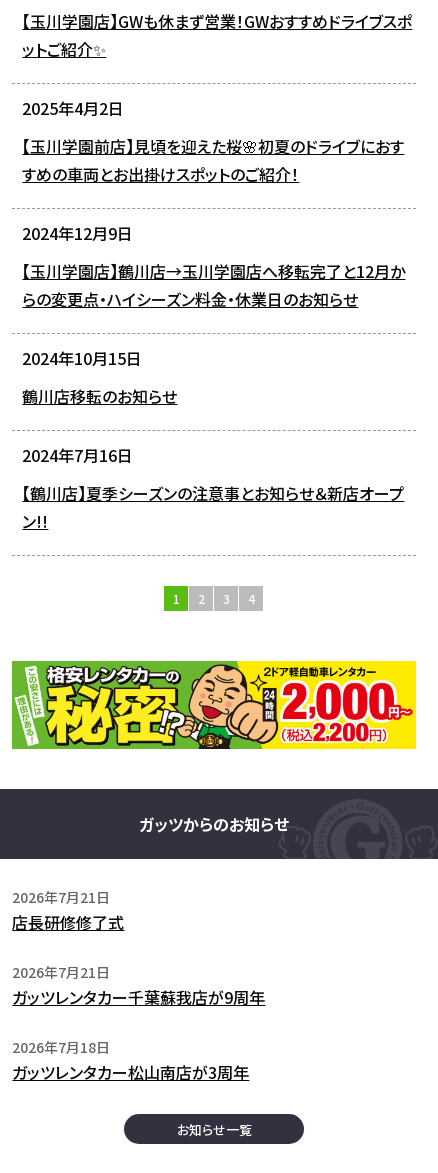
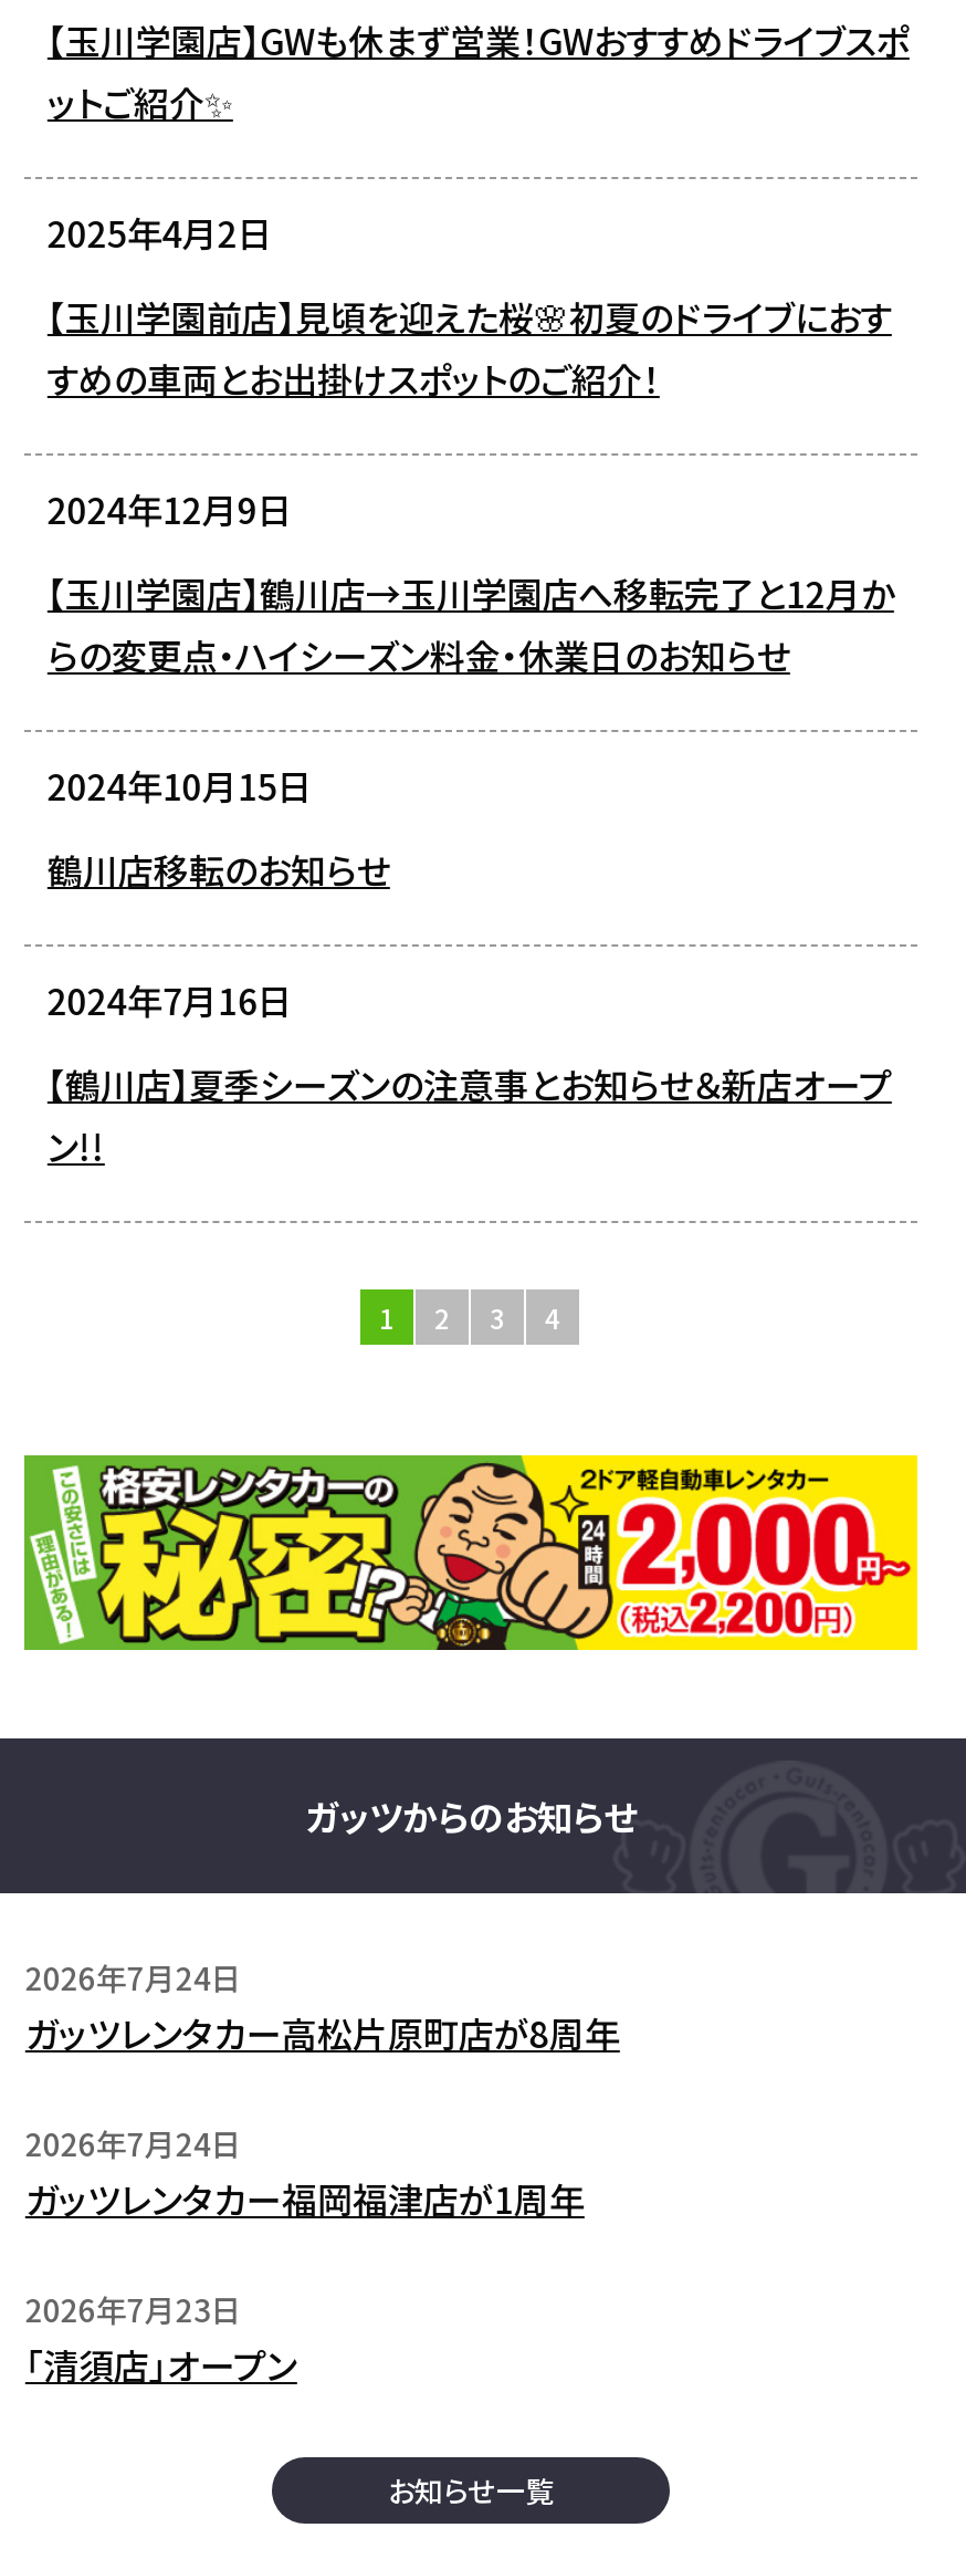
[12,887,124,934] 2026年7月21日 | 店長研修修了式 -> [25,1954,620,2058] 2026年7月24日 | ガッツレンタカー高松片原町店が8周年
[12,962,265,1009] 2026年7月21日 | ガッツレンタカー千葉蘇我店が9周年 -> [25,2120,584,2224] 2026年7月24日 | ガッツレンタカー福岡福津店が1周年
[12,1037,249,1084] 2026年7月18日 | ガッツレンタカー松山南店が3周年 -> [25,2286,297,2390] 2026年7月23日 | 「清須店」オープン

